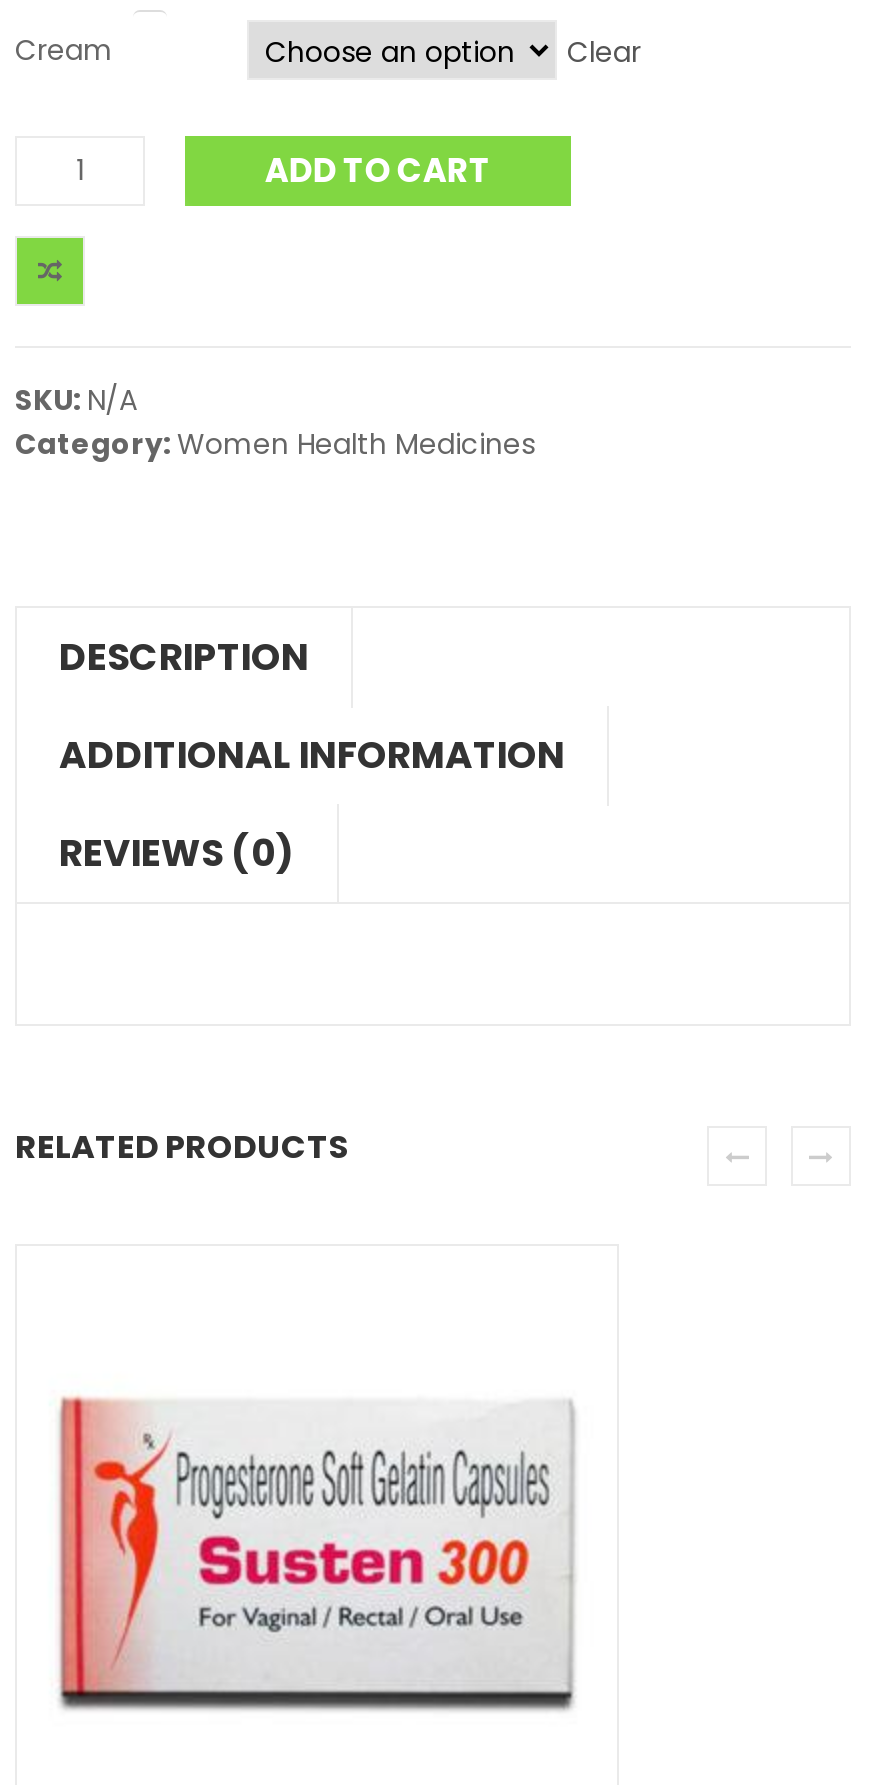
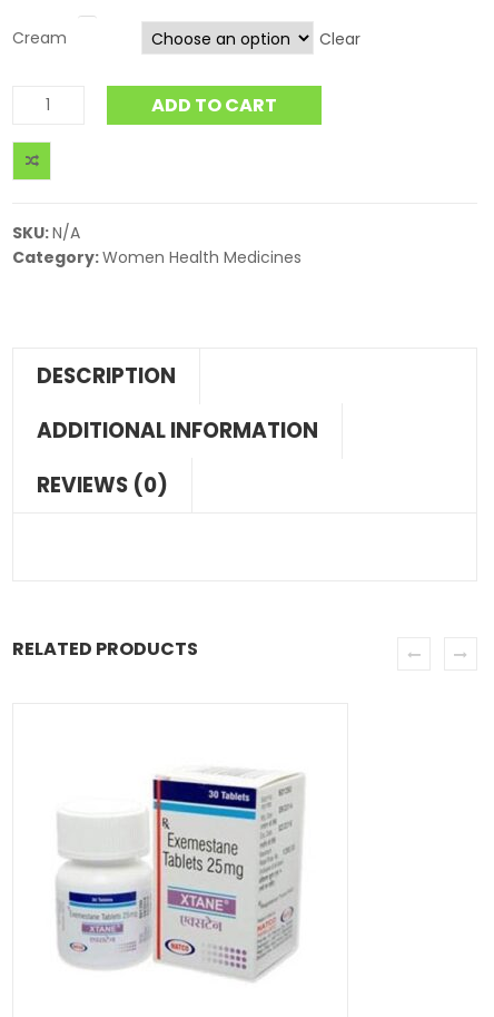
[57,1362,577,1744] [image] -> [37,767,324,982] [image]

